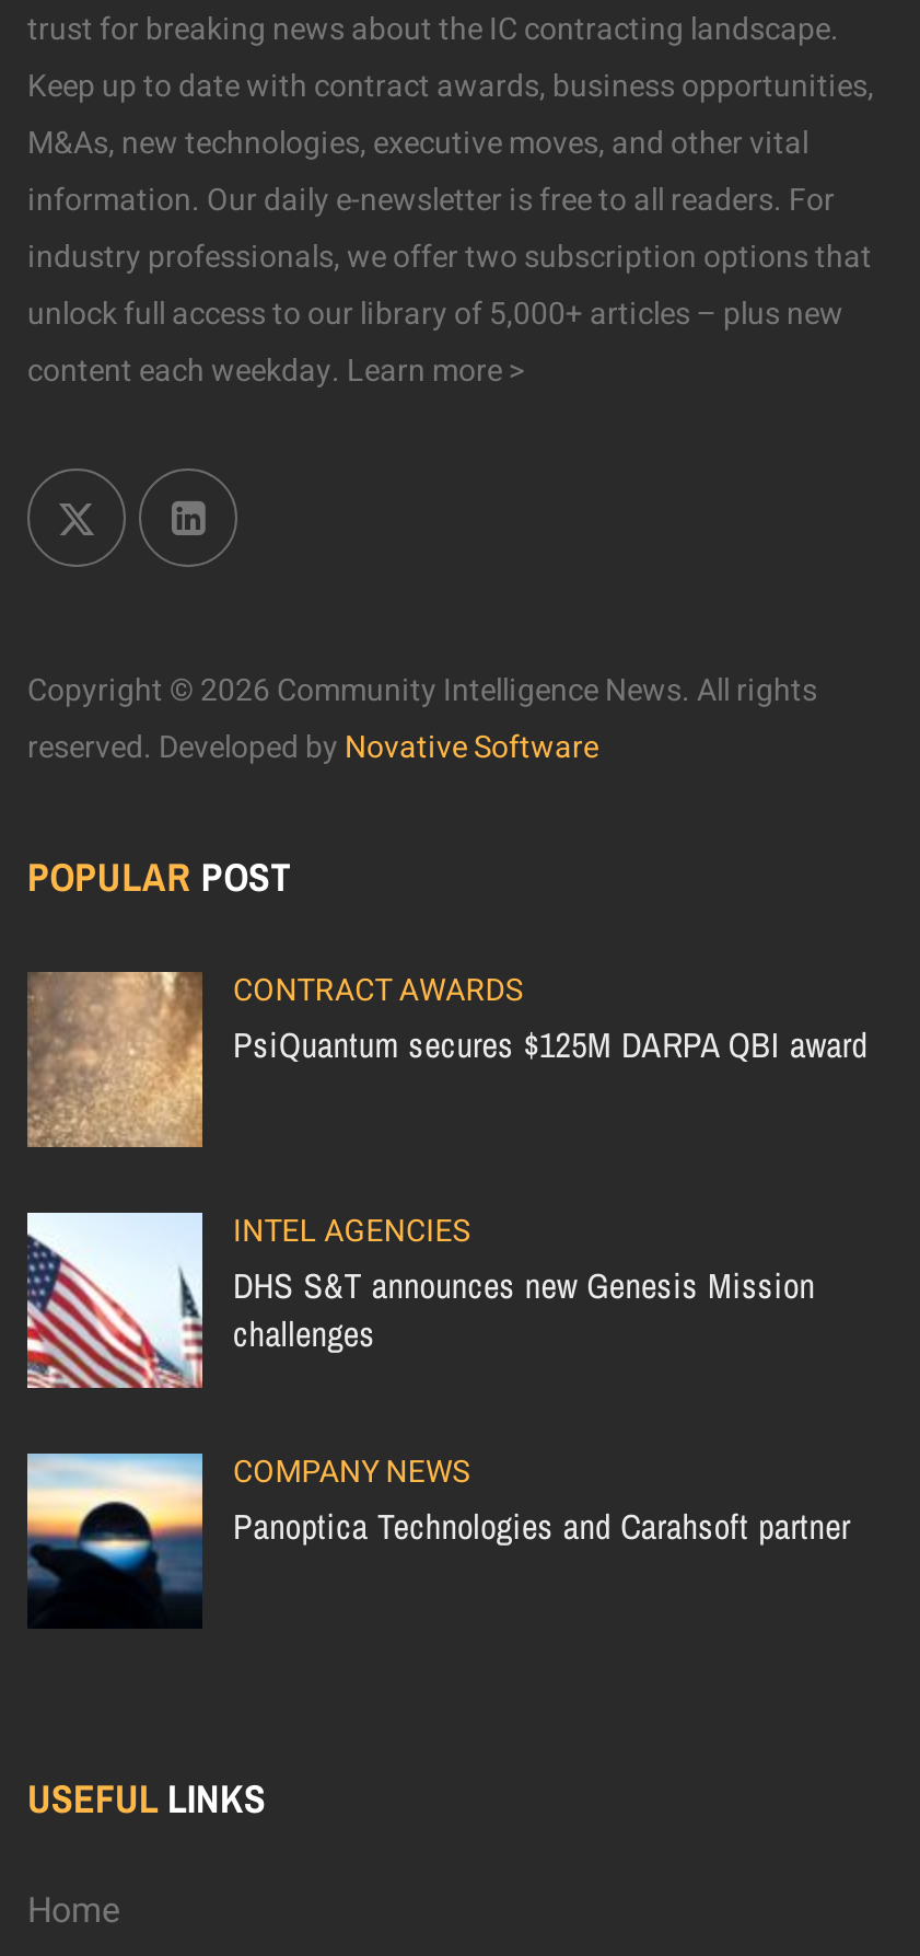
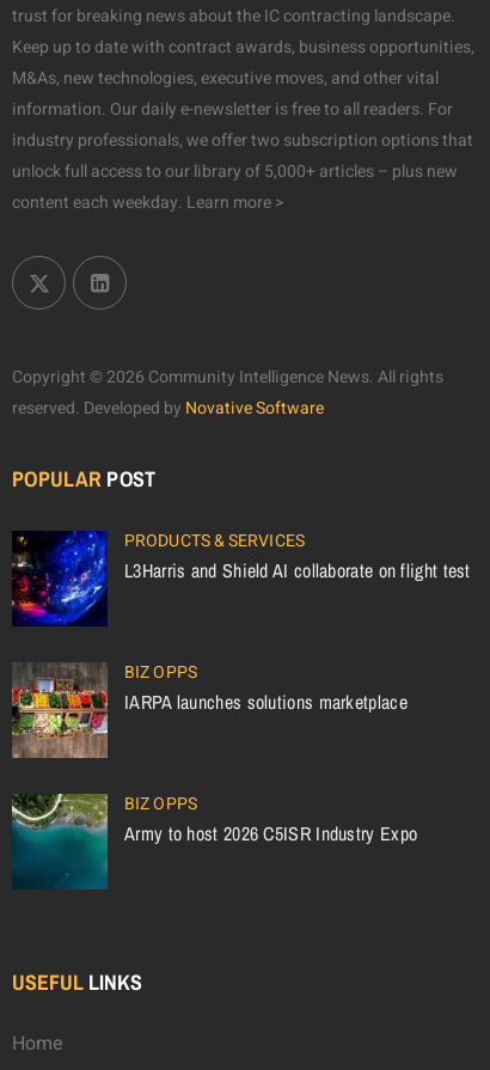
[25,967,867,1149] [image] | CONTRACT AWARDS | PsiQuantum secures $125M DARPA QBI award -> [11,528,471,628] [image] | PRODUCTS & SERVICES | L3Harris and Shield AI collaborate on flight test
[25,1208,815,1390] [image] | INTEL AGENCIES | DHS S&T announces new Genesis Mission | challenges -> [11,660,407,759] [image] | BIZ OPPS | IARPA launches solutions marketplace
[25,1449,850,1629] [image] | COMPANY NEWS | Panoptica Technologies and Carahsoft partner -> [11,791,417,891] [image] | BIZ OPPS | Army to host 2026 C5ISR Industry Expo

